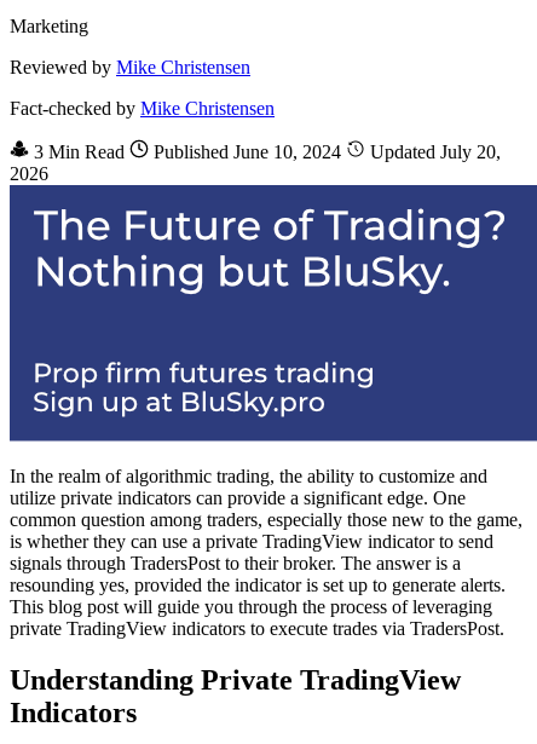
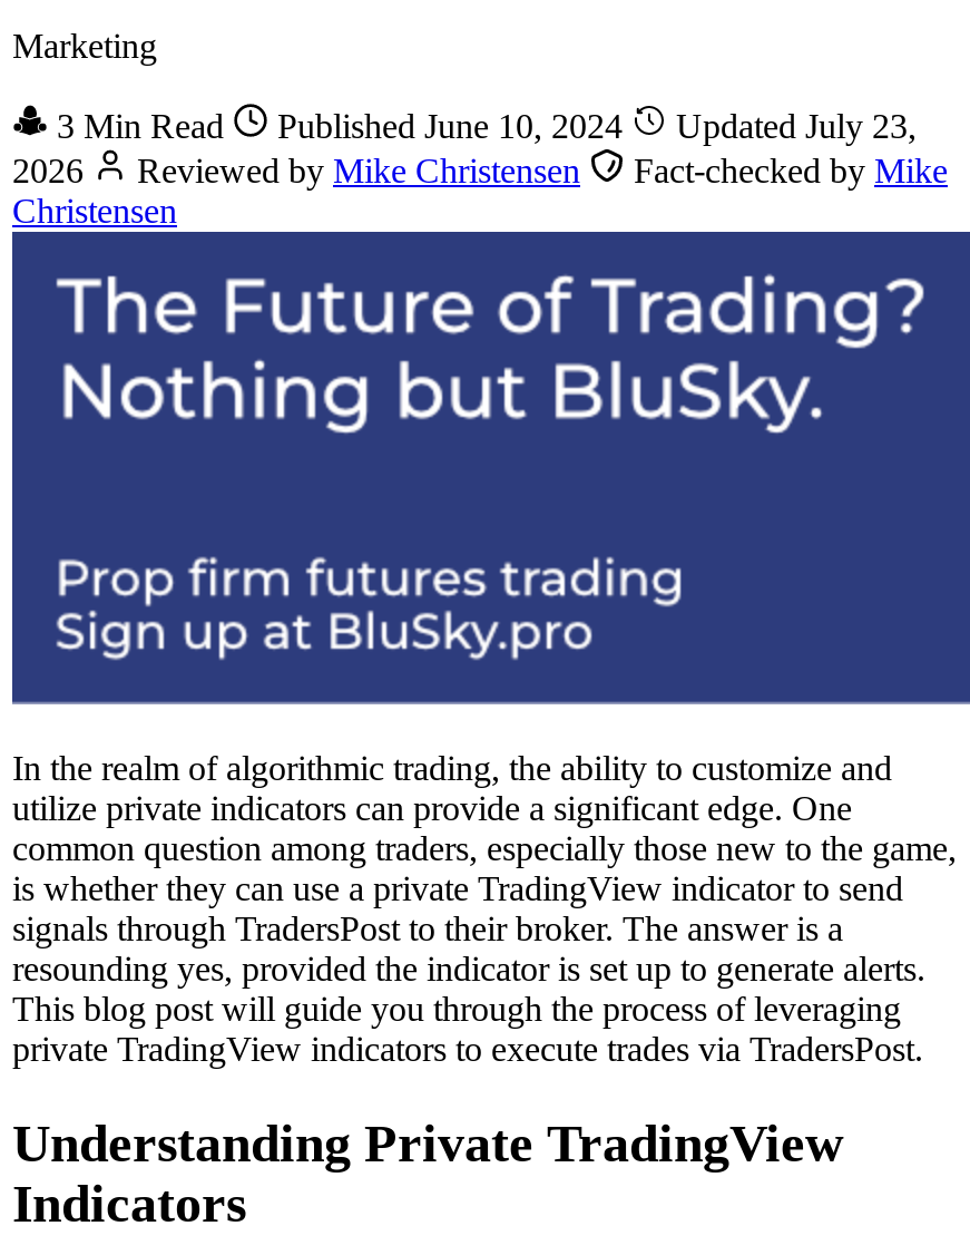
moved [10,57,250,78] -> [137,152,580,190]: Reviewed by Mike Christensen
[10,98,275,119] Fact-checked by Mike Christensen -> none
moved [10,142,341,184] -> [12,107,623,190]: 3 Min Read | Published June 10, 2024 | 2026
[34,142,501,162] 3 Min Read Published June 10, 2024 Updated July 20, -> [57,107,917,145] 3 Min Read Published June 10, 2024 Updated July 23,
none -> [12,152,948,230] Fact-checked by Mike | Christensen

